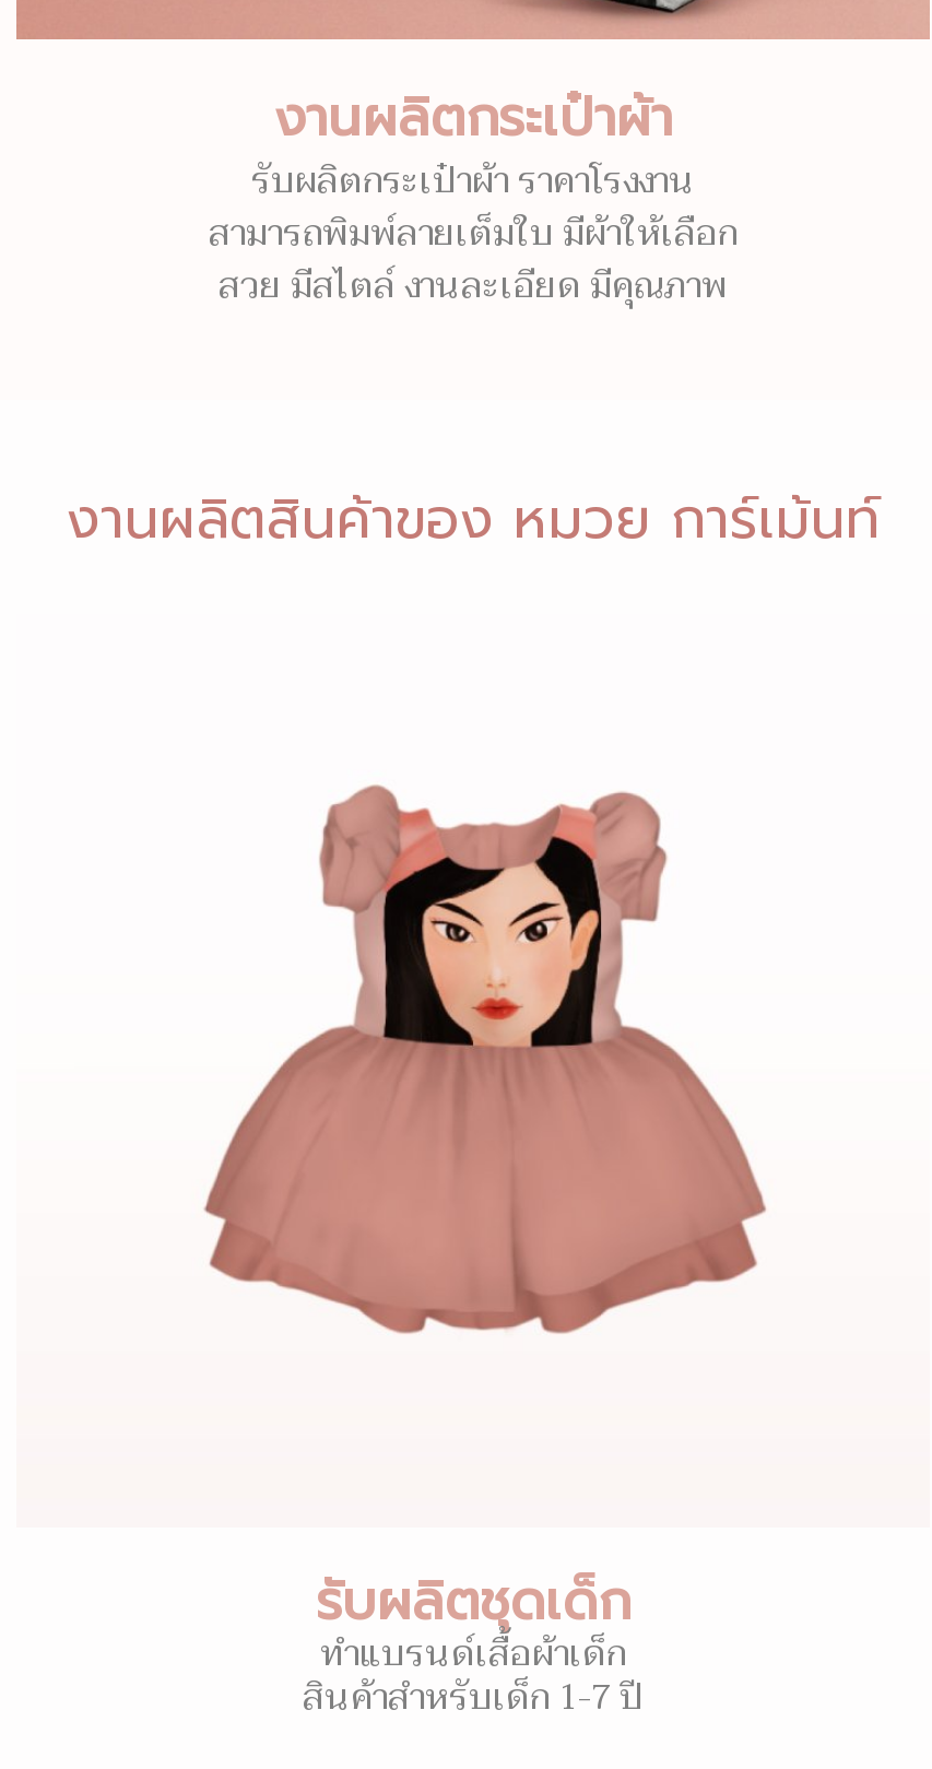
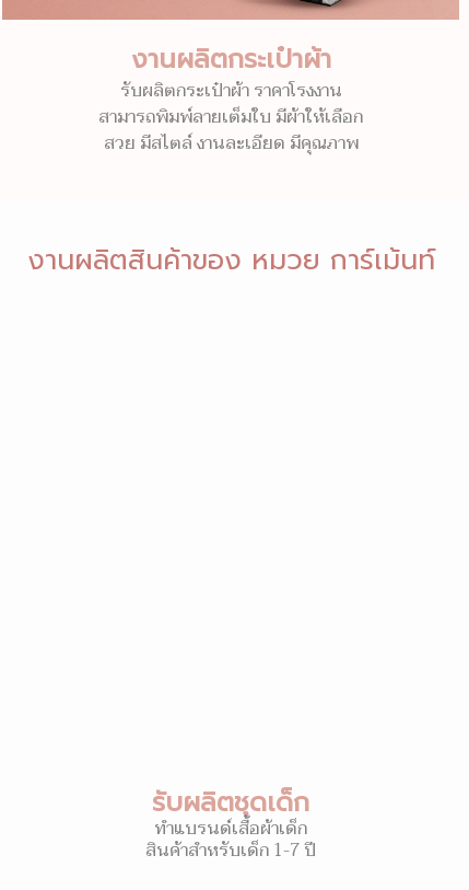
[202,785,768,1335] [image] -> none

